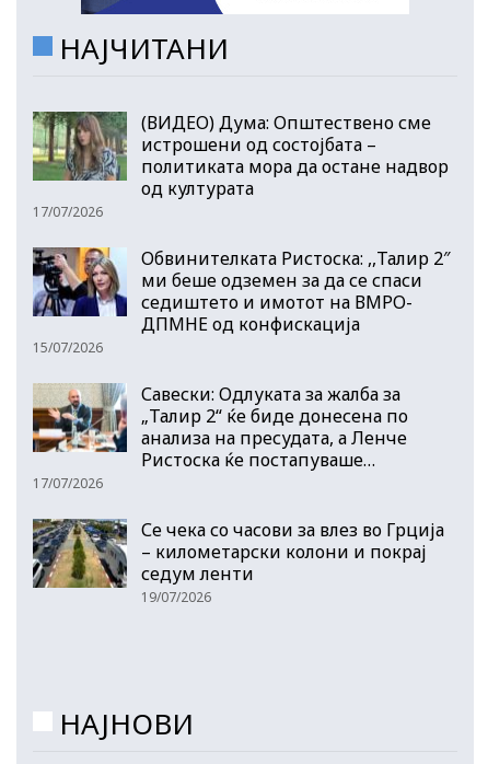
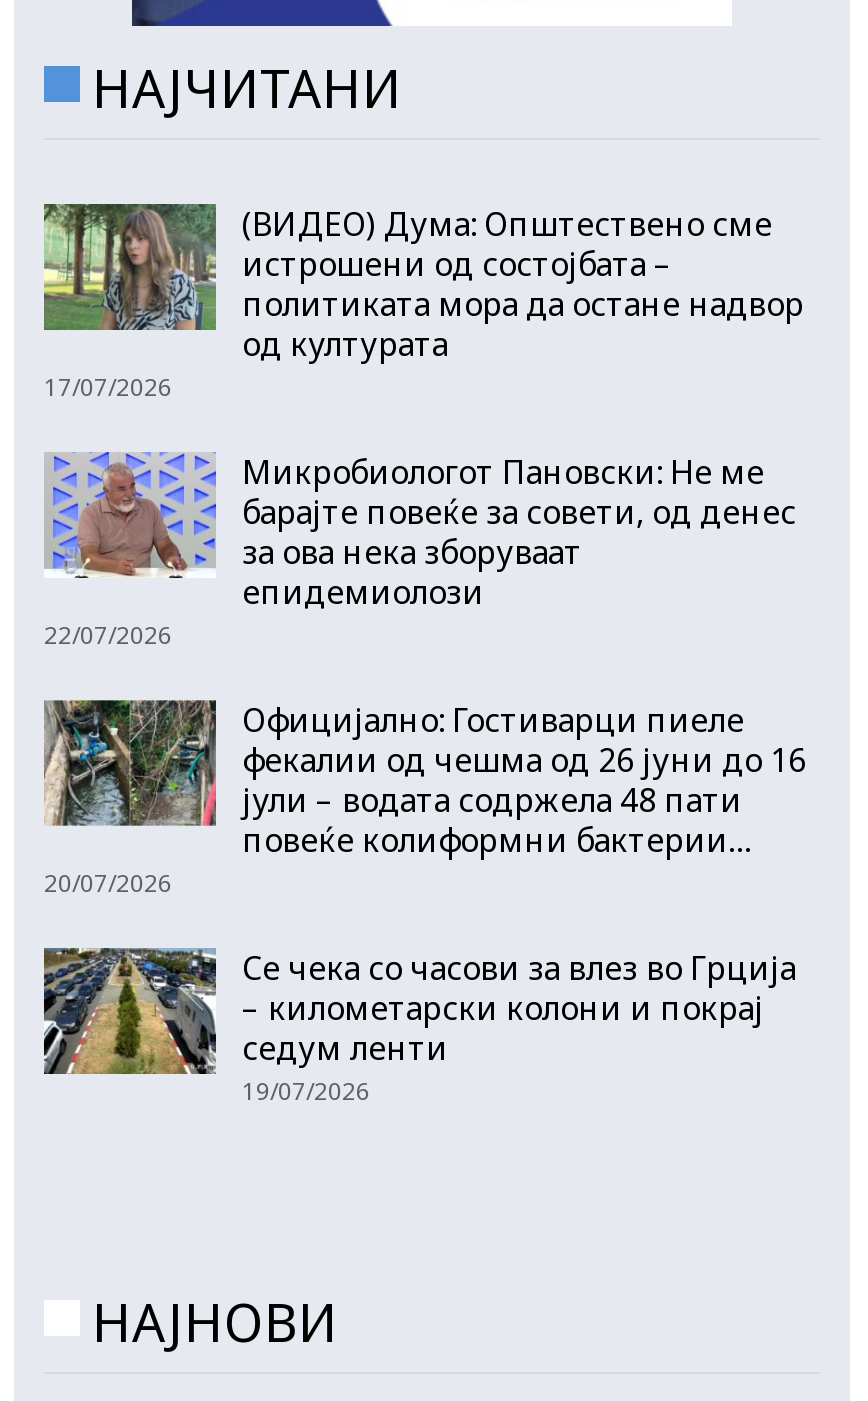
[32,246,451,356] [image] | Обвинителката Ристоска: ,,Талир 2″ | ми беше одземен за да се спаси | седиштето и имотот на ВМРО- | ДПМНЕ од конфискација | 15/07/2026 -> [44,449,796,651] [image] | Микробиологот Пановски: Не ме | барајте повеќе за совети, од денес | за ова нека зборуваат | епидемиолози | 22/07/2026
[32,381,408,492] [image] | Савески: Одлуката за жалба за | „Талир 2“ ќе биде донесена по | анализа на пресудата, а Ленче | Ристоска ќе постапуваше… | 17/07/2026 -> [44,697,806,899] [image] | Официјално: Гостиварци пиеле | фекалии од чешма од 26 јуни до 16 | јули – водата содржела 48 пати | повеќе колиформни бактерии… | 20/07/2026

